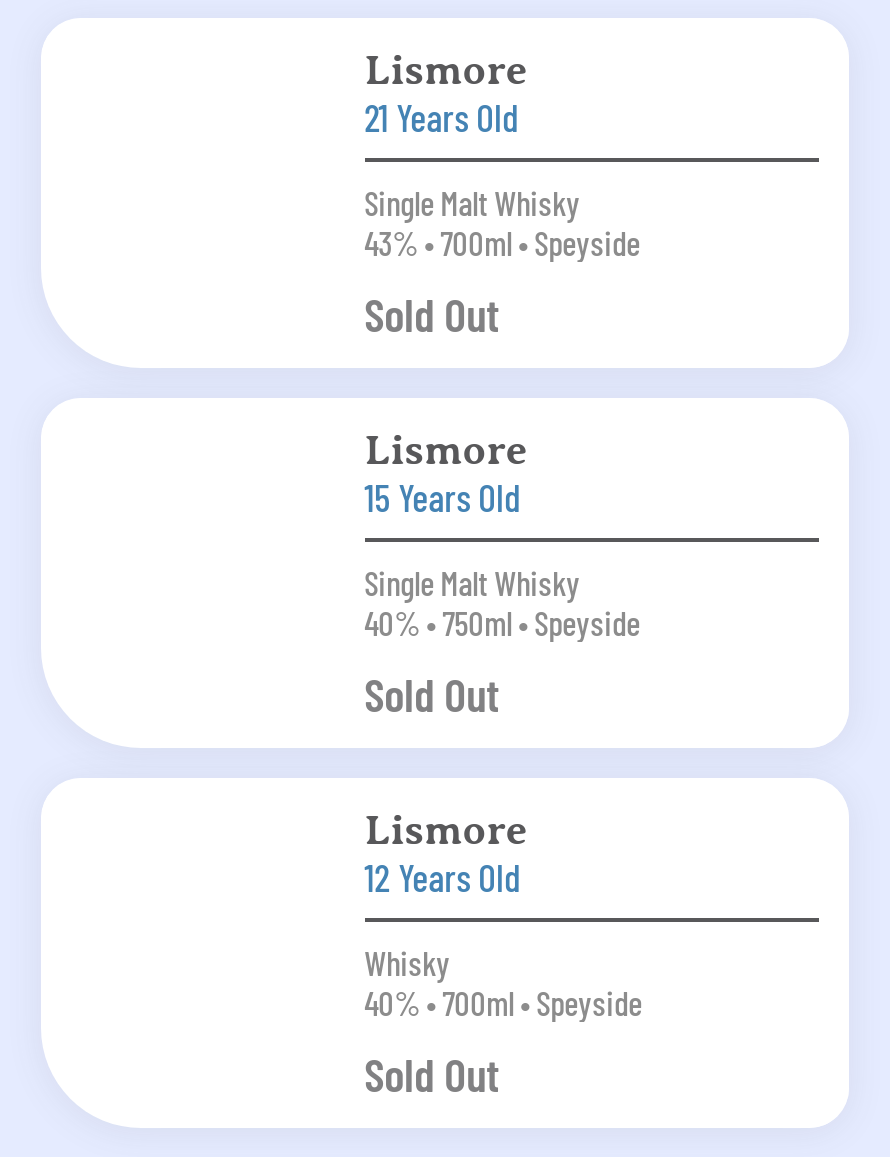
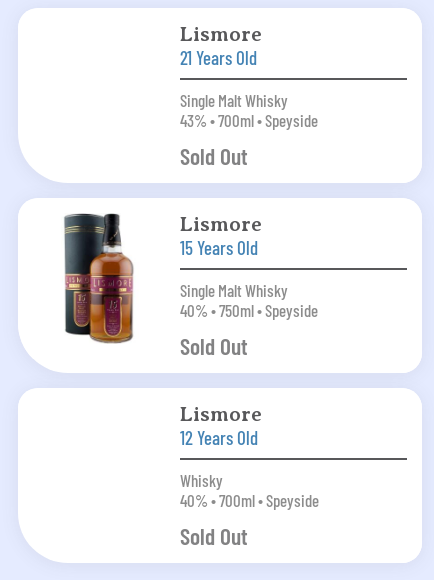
none -> [63,213,134,344] [image]

